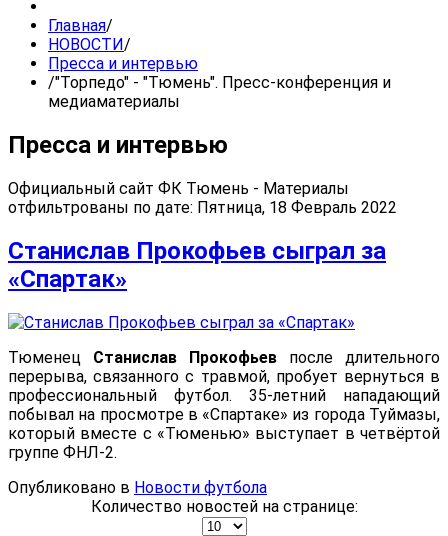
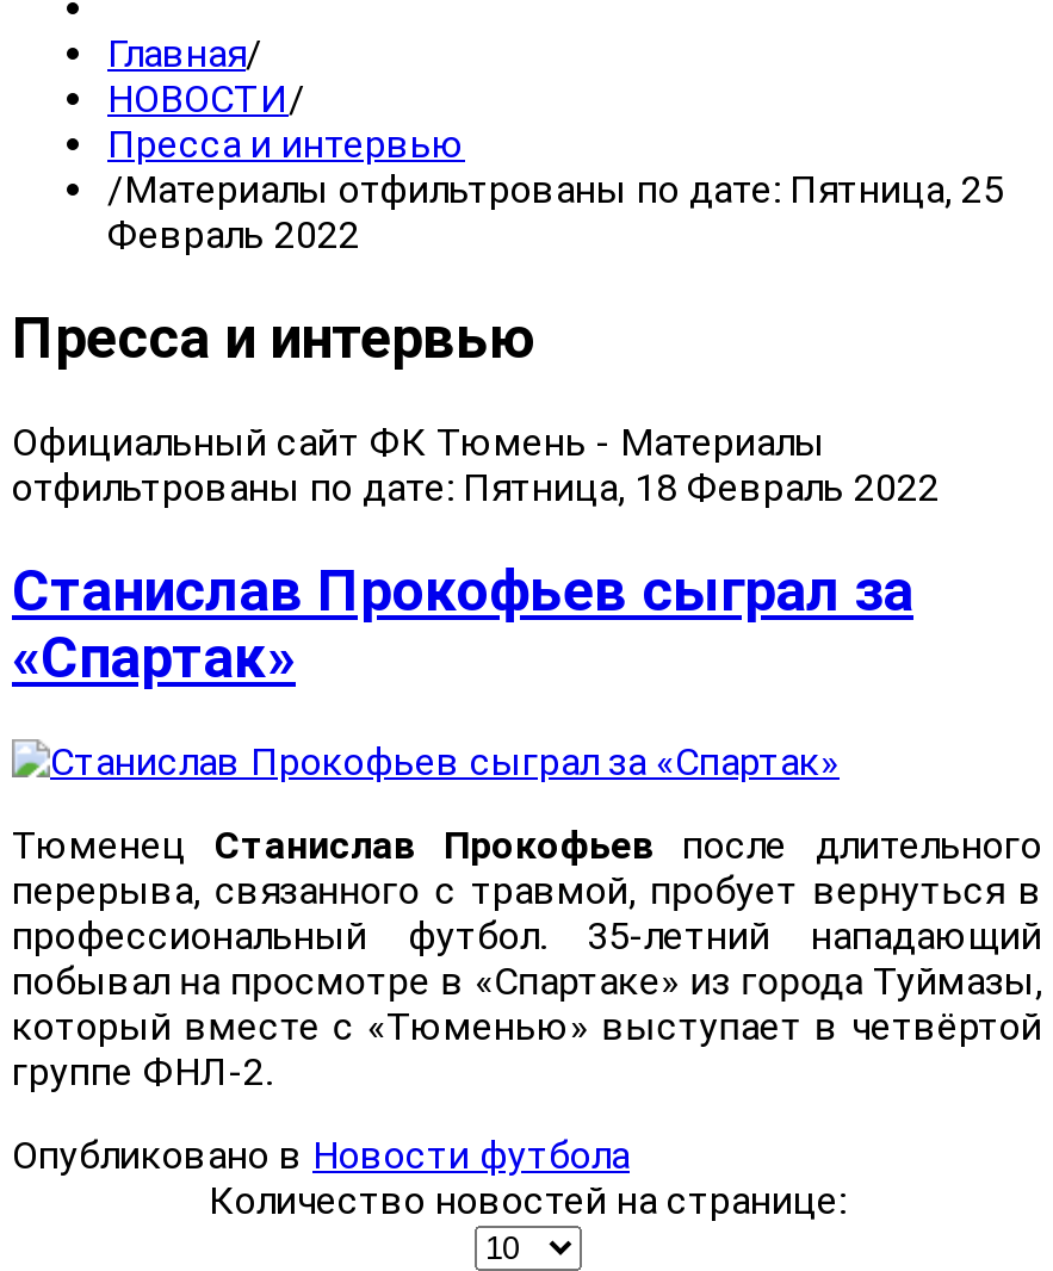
[48,73,391,111] /"Торпедо" - "Тюмень". Пресс-конференция и | медиаматериалы -> [107,168,1004,258] /Материалы отфильтрованы по дате: Пятница, 25 | Февраль 2022

